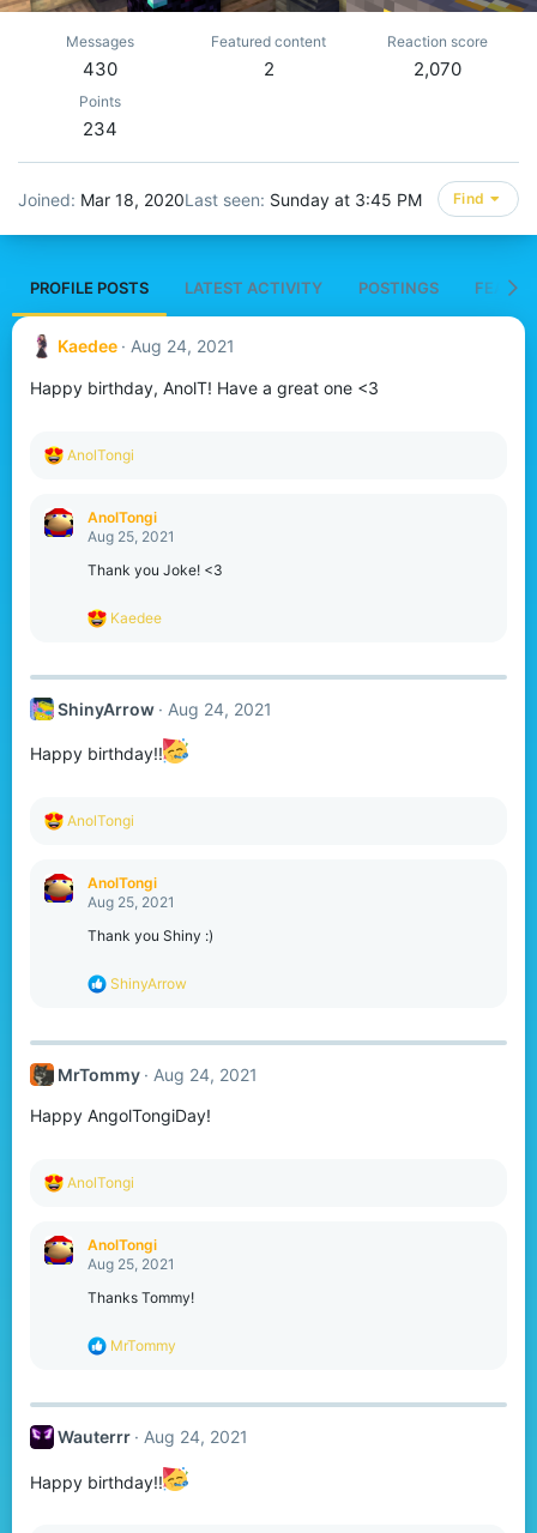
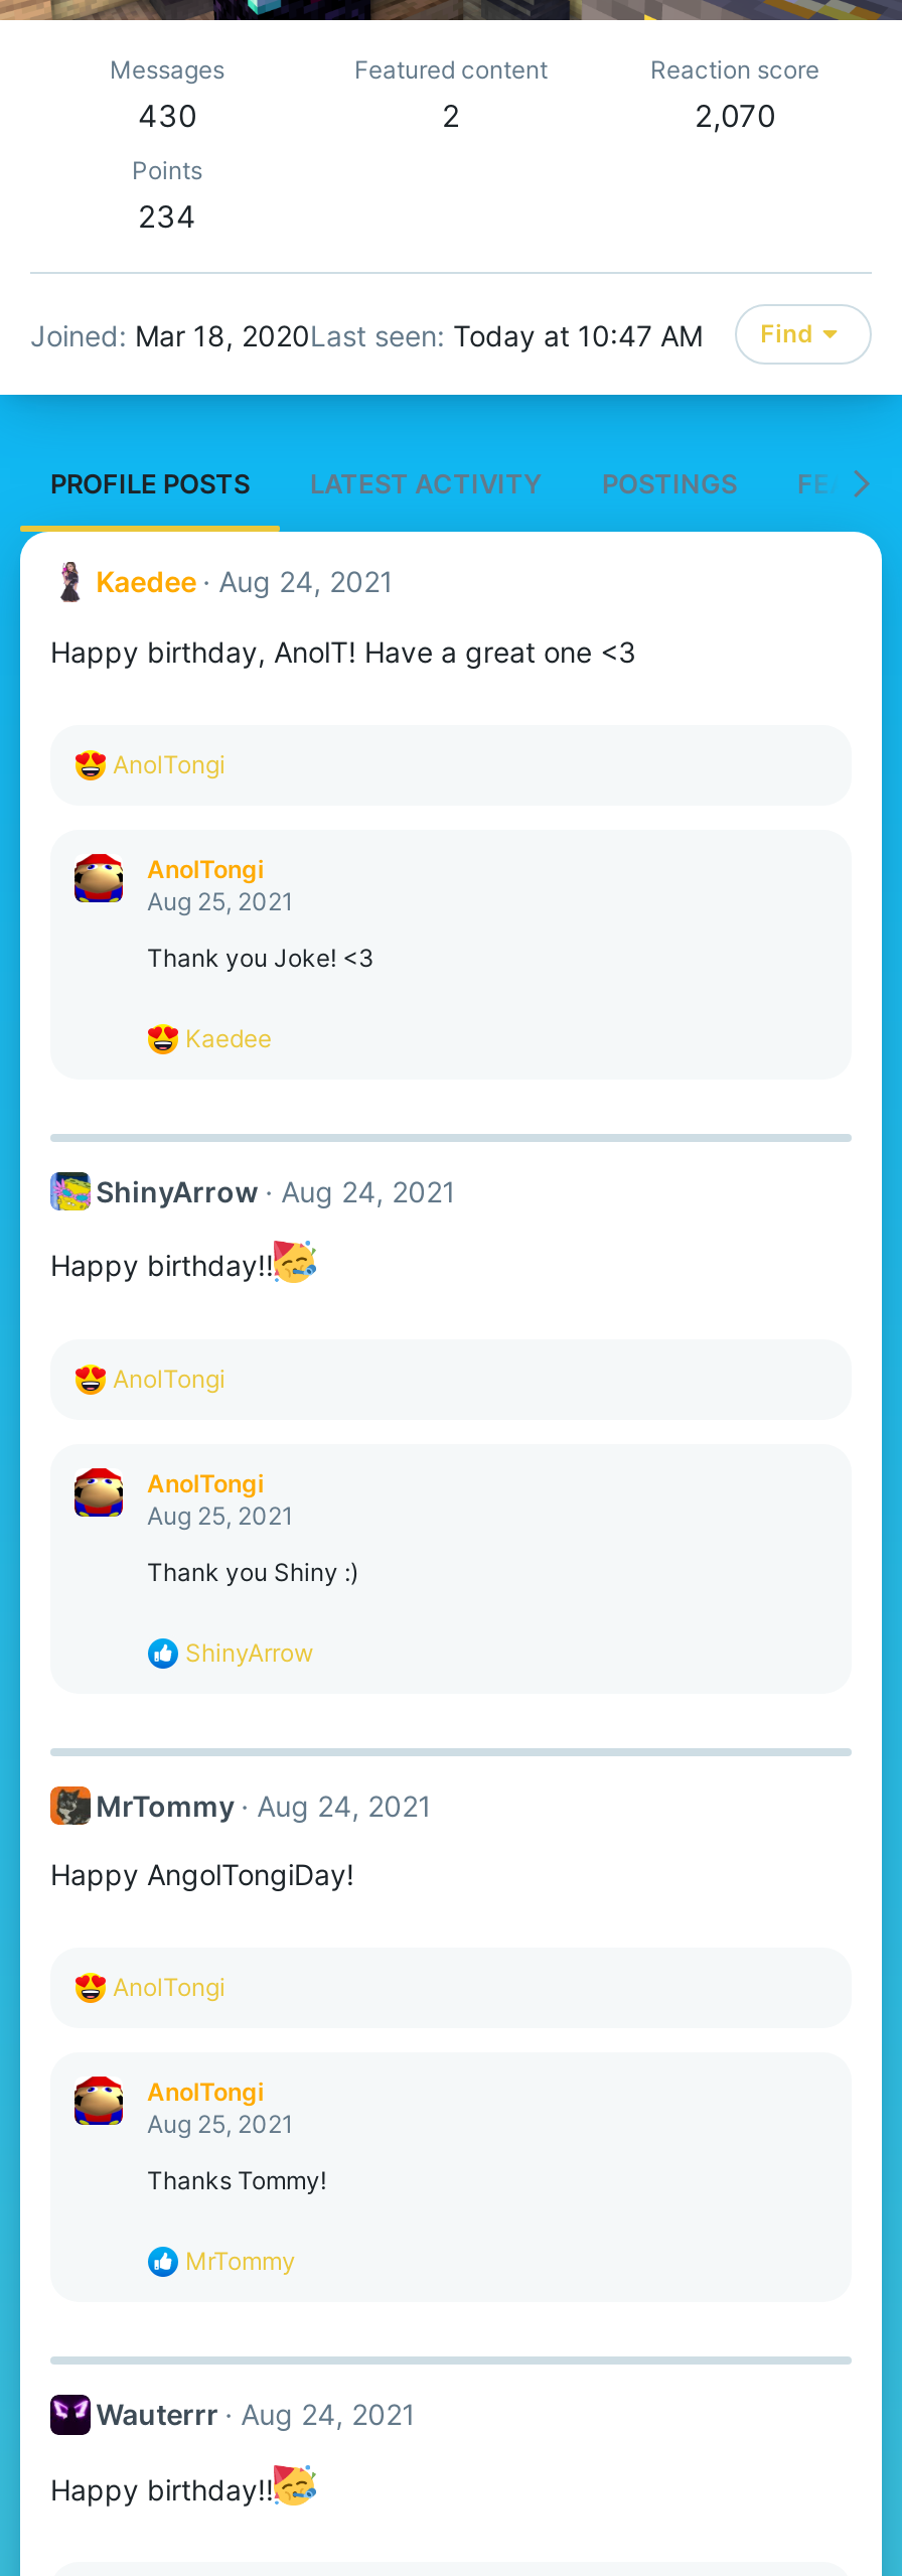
[18,189,422,209] Joined Mar 18, 2020 Last seen Sunday at 3:45 PM -> [30,317,703,351] Joined Mar 18, 2020 Last seen Today at 10:47 AM

